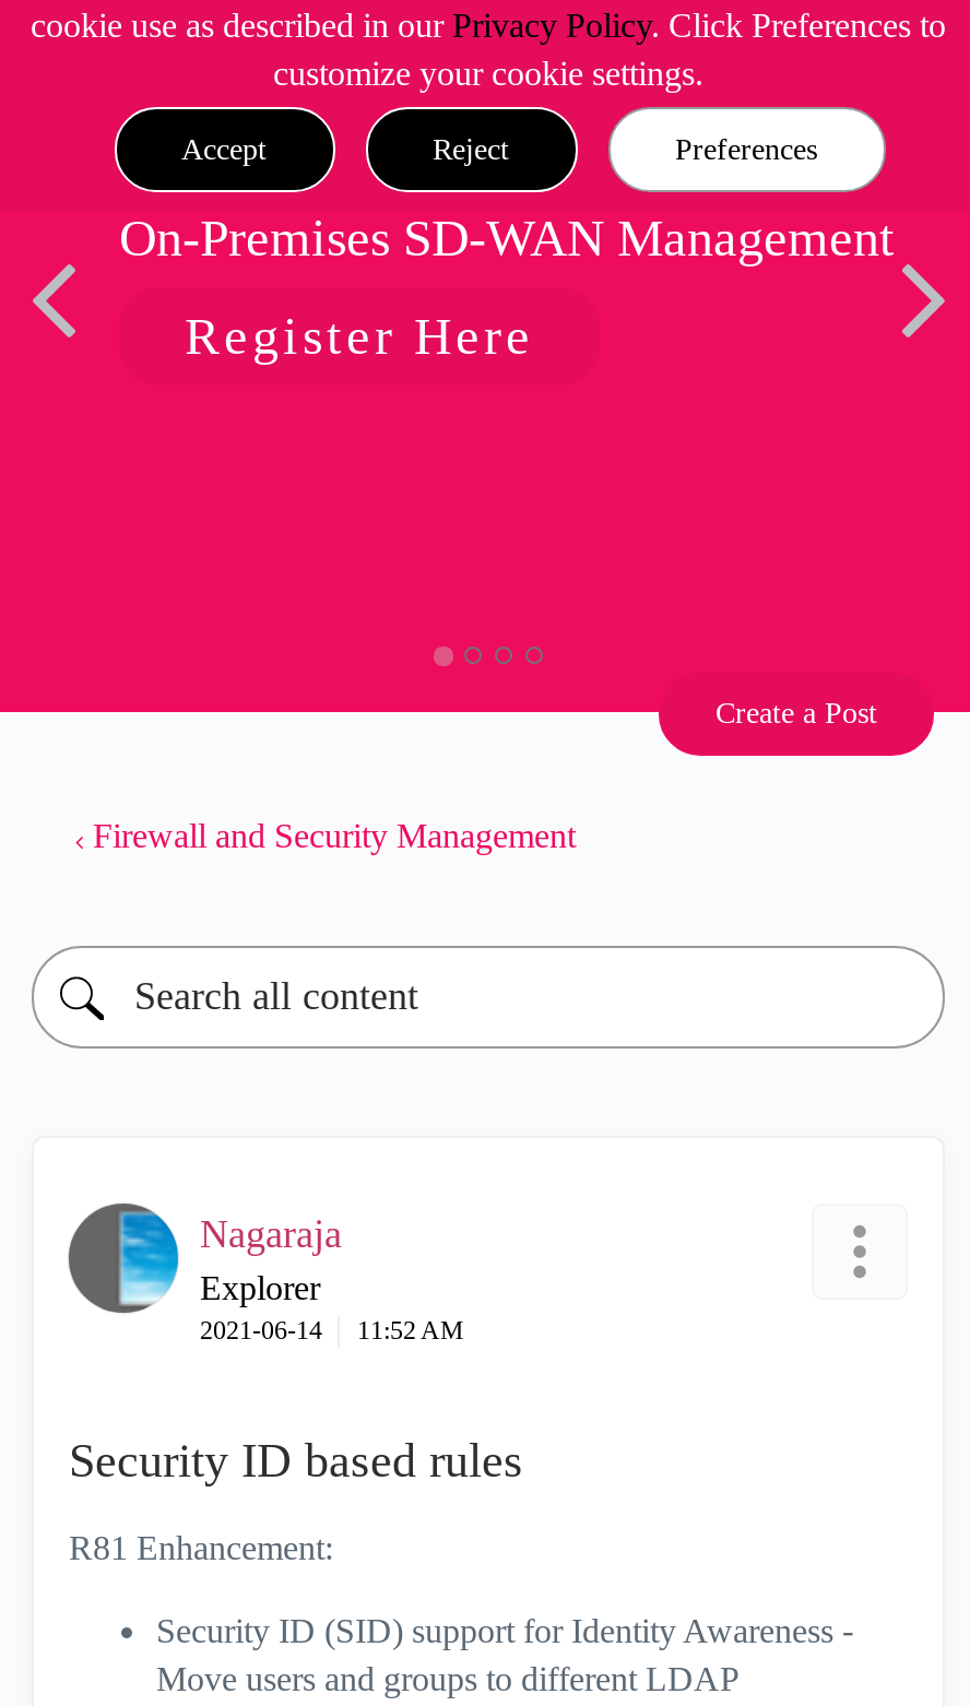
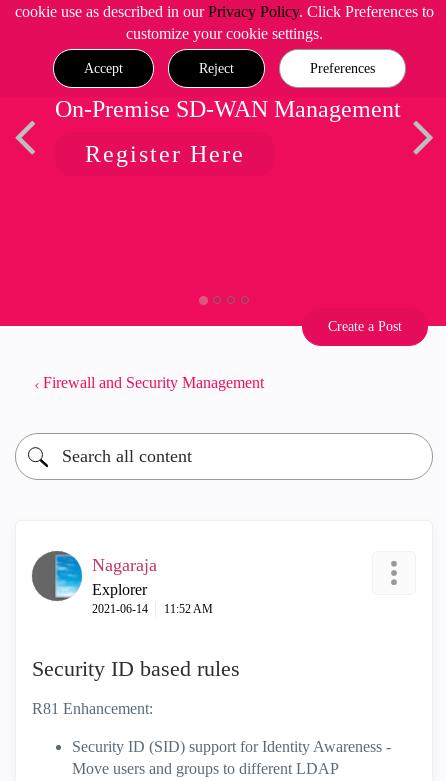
[119,210,895,266] On-Premises SD-WAN Management -> [55,96,401,122] On-Premise SD-WAN Management

